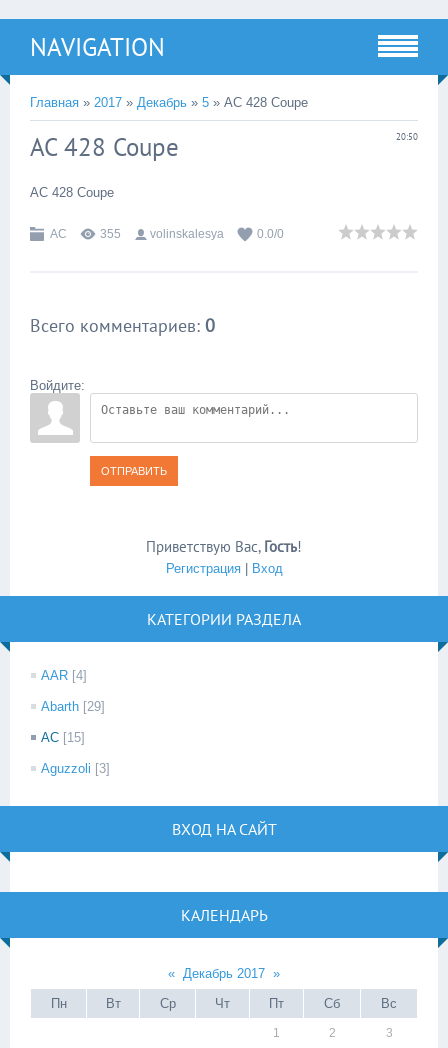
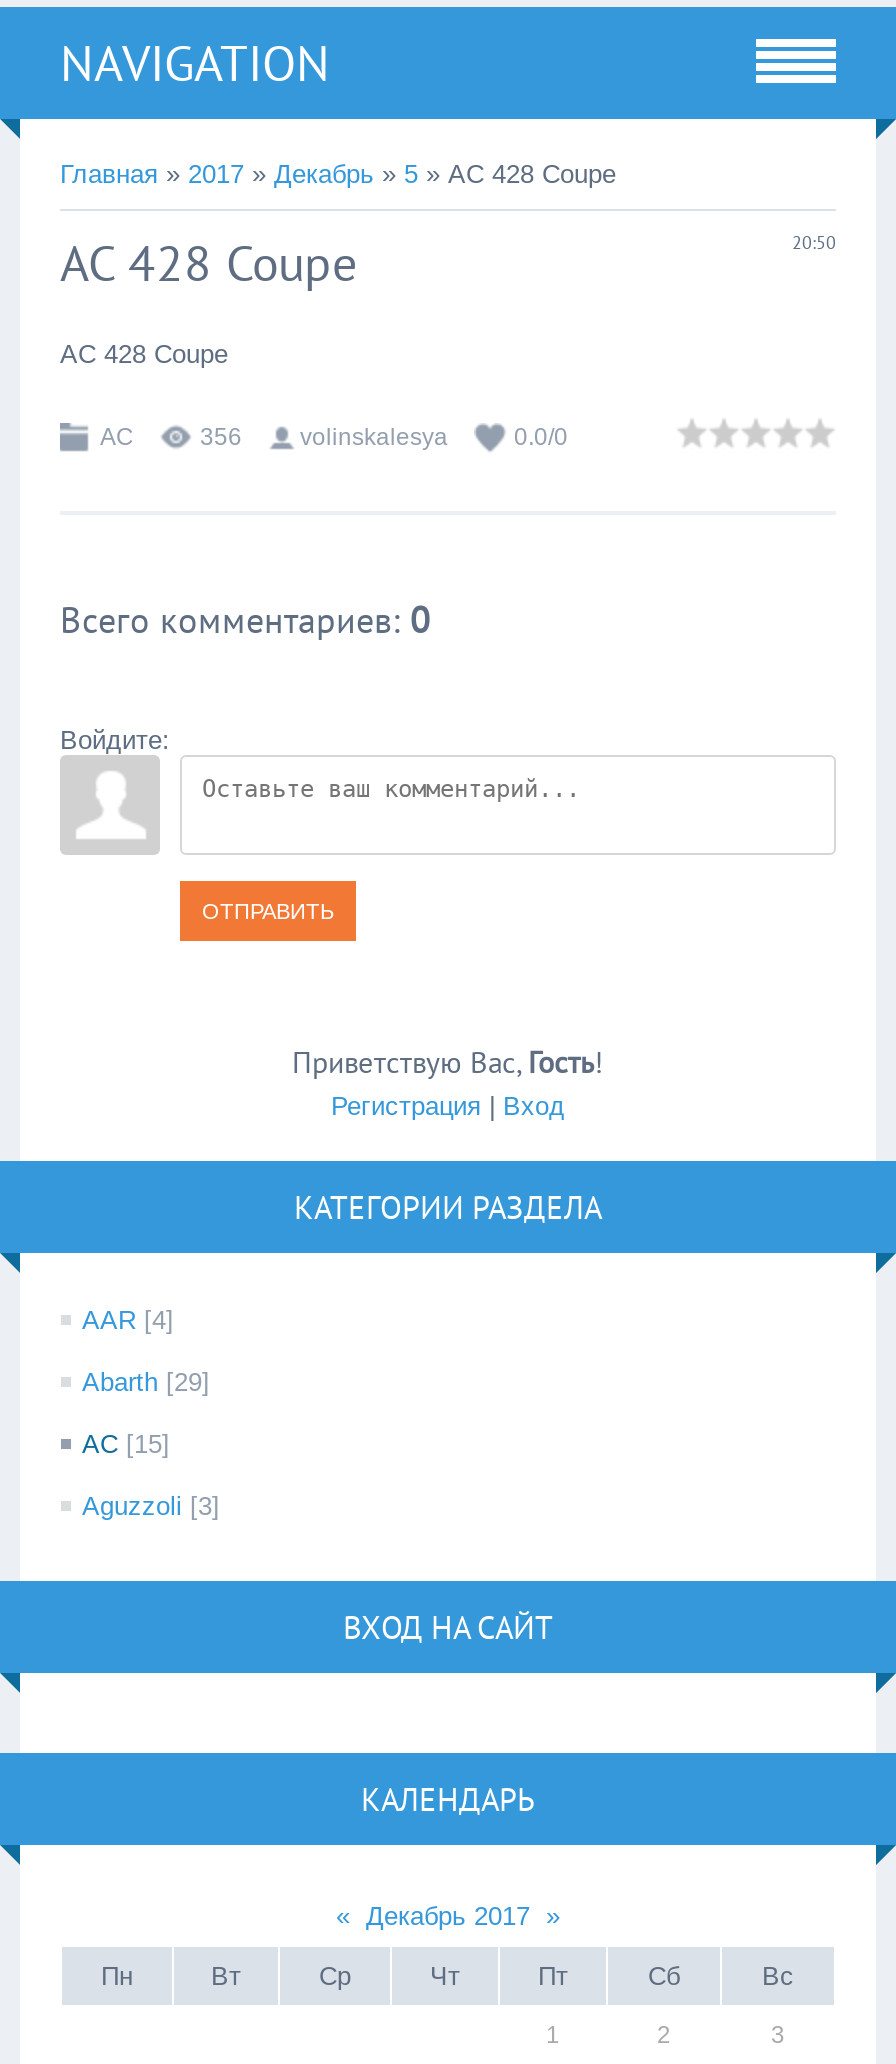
[100,227,121,241] 355 -> [200,423,242,451] 356

